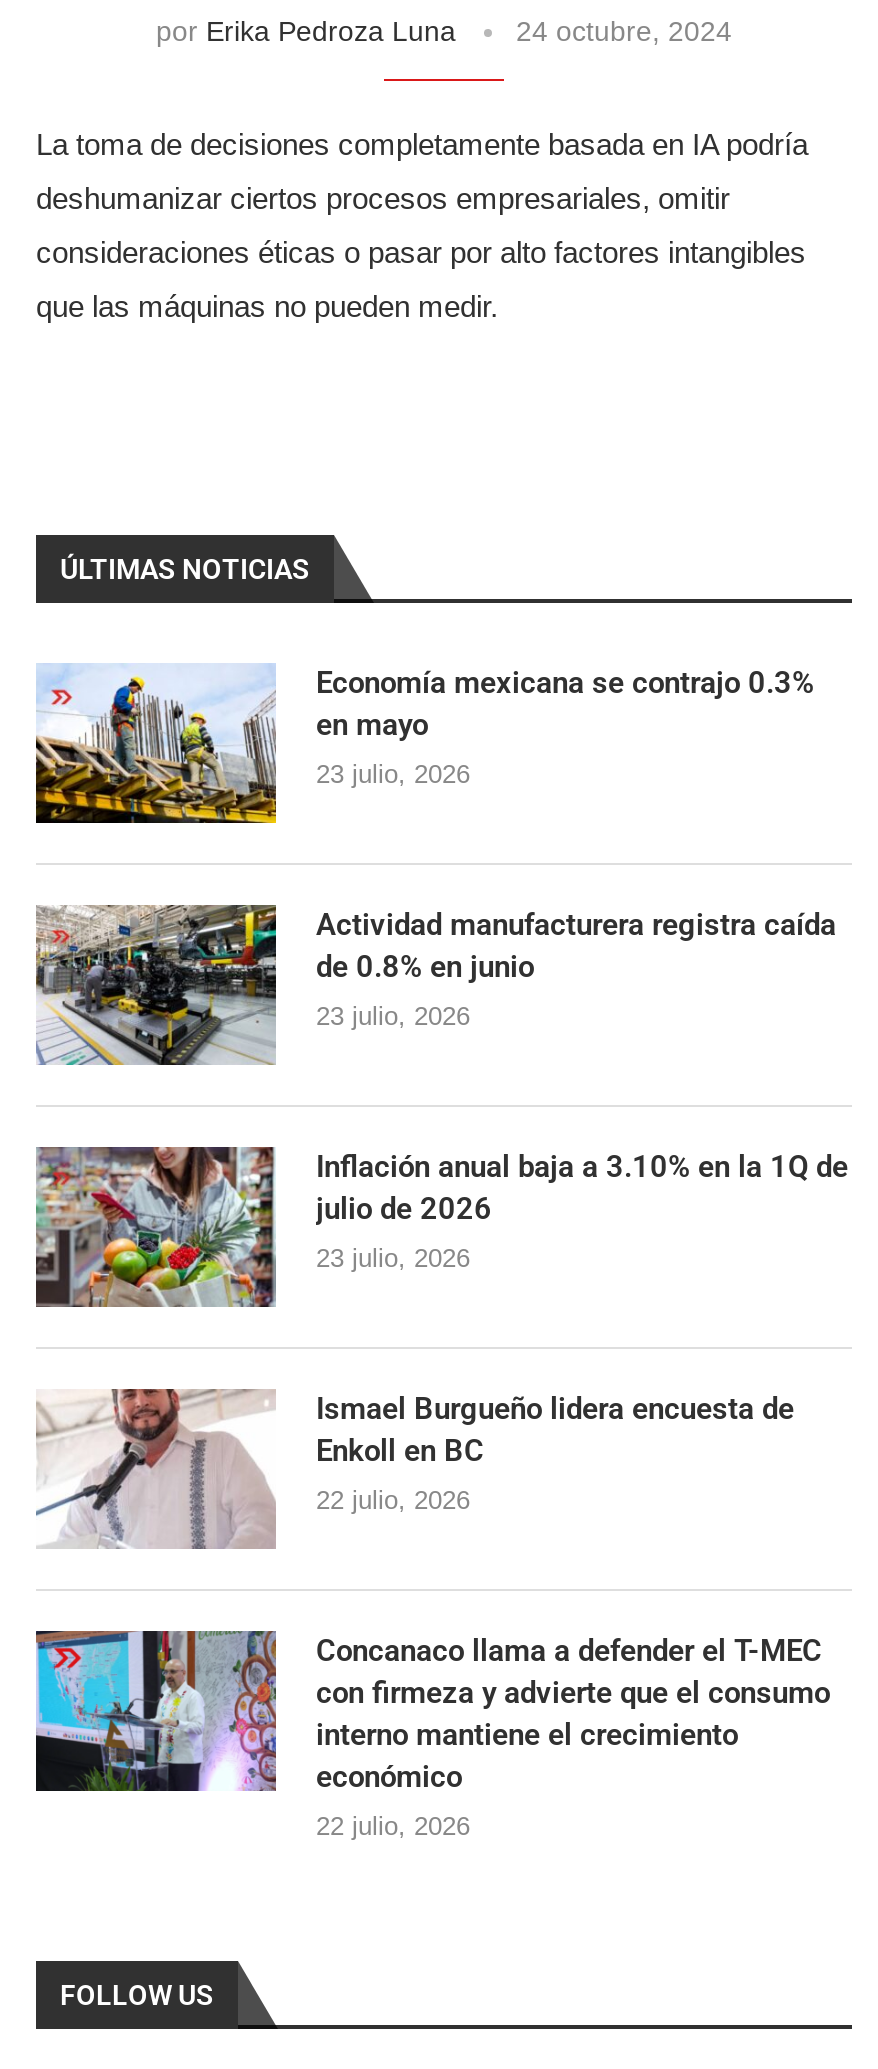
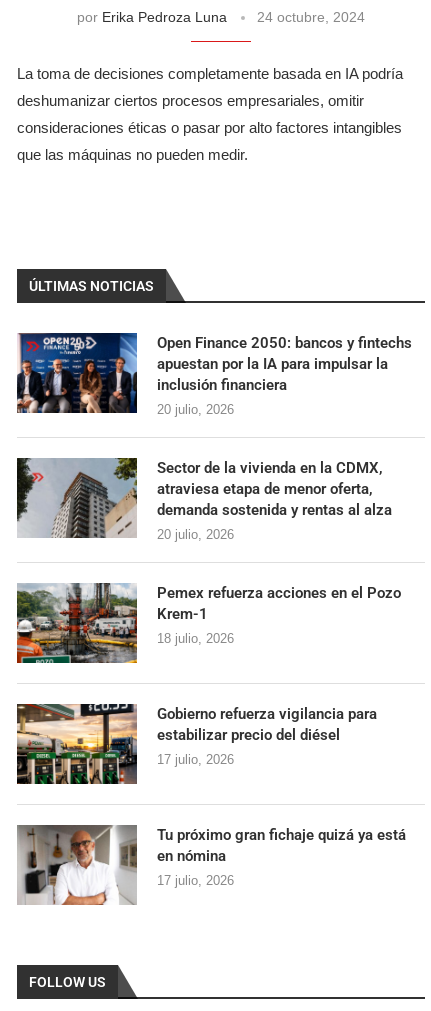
[34,663,814,825] [image] | Economía mexicana se contrajo 0.3% | en mayo | 23 julio, 2026 -> [16,332,412,417] [image] | Open Finance 2050: bancos y fintechs | apuestan por la IA para impulsar la | inclusión financiera | 20 julio, 2026
[34,903,836,1073] [image] | Actividad manufacturera registra caída | de 0.8% en junio | 23 julio, 2026 -> [16,454,392,542] [image] | Sector de la vivienda en la CDMX, | atraviesa etapa de menor oferta, | demanda sostenida y rentas al alza | 20 julio, 2026
[34,1145,848,1323] [image] | Inflación anual baja a 3.10% en la 1Q de | julio de 2026 | 23 julio, 2026 -> [16,575,401,664] [image] | Pemex refuerza acciones en el Pozo | Krem-1 | 18 julio, 2026
[36,1387,794,1565] [image] | Ismael Burgueño lidera encuesta de | Enkoll en BC | 22 julio, 2026 -> [16,696,377,785] [image] | Gobierno refuerza vigilancia para | estabilizar precio del diésel | 17 julio, 2026
[34,1629,830,1841] [image] | Concanaco llama a defender el T-MEC | con firmeza y advierte que el consumo | interno mantiene el crecimiento | económico | 22 julio, 2026 -> [16,817,406,906] [image] | Tu próximo gran fichaje quizá ya está | en nómina | 17 julio, 2026

